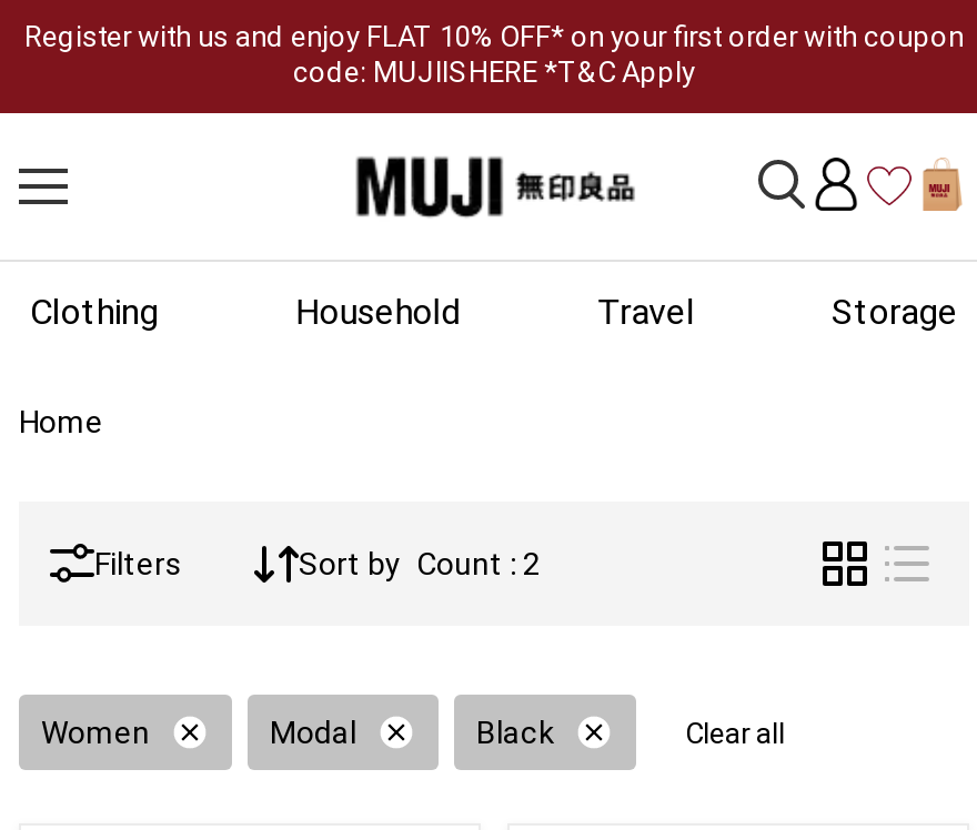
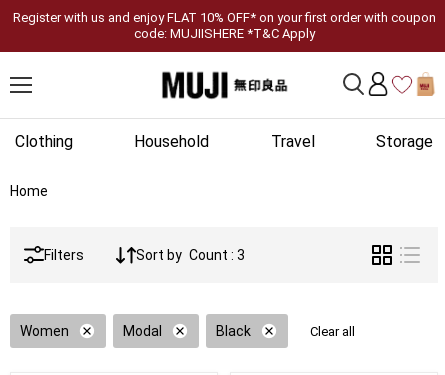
[299,546,541,581] Sort by Count : 2 -> [136,247,245,263] Sort by Count : 3

